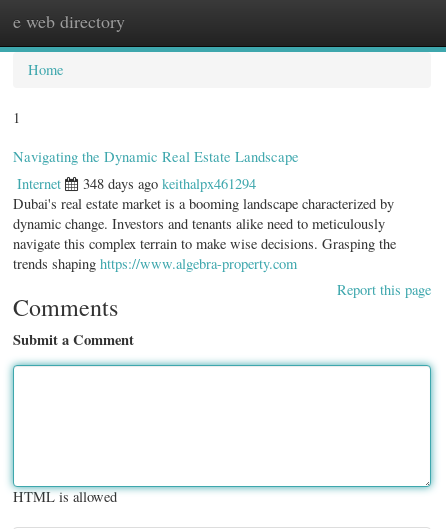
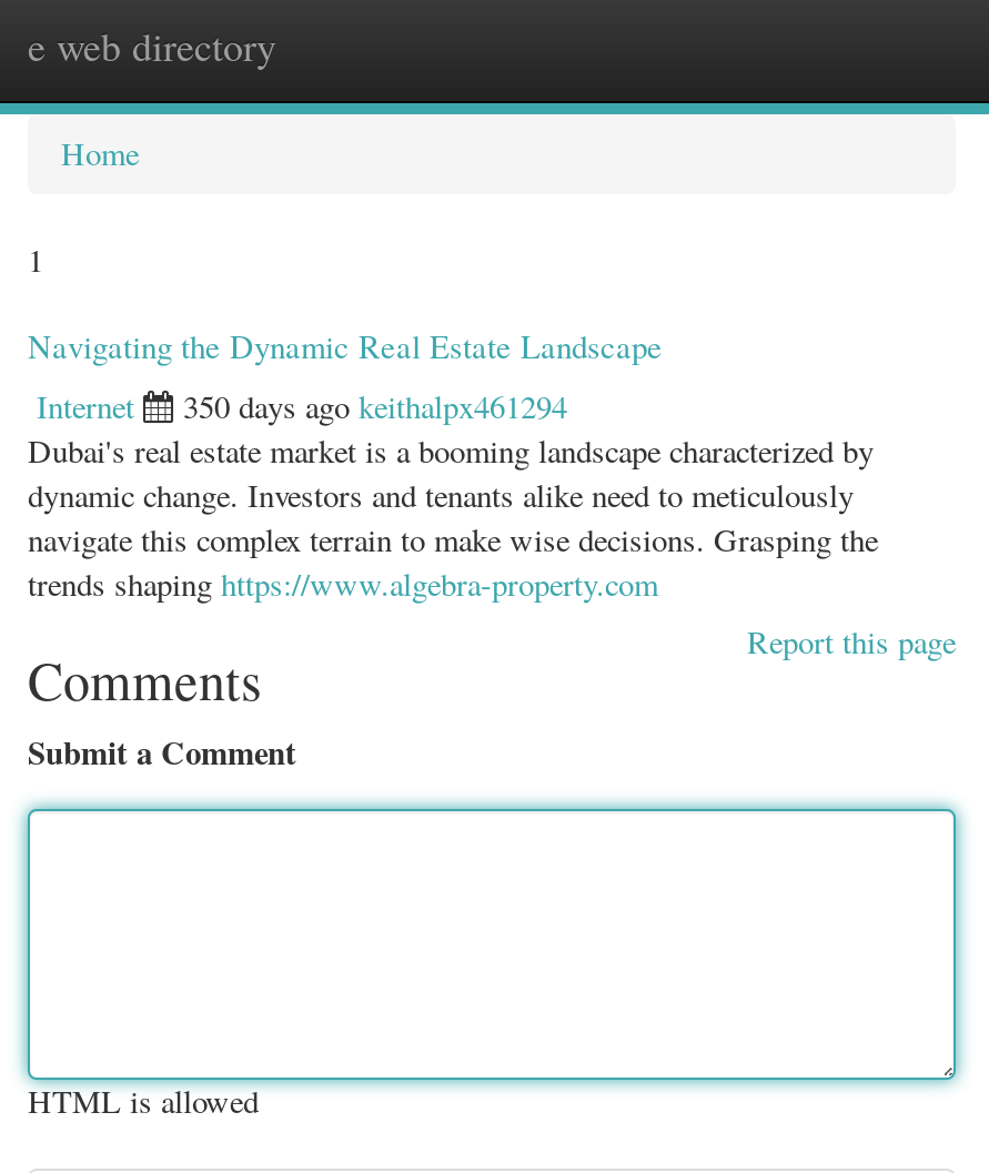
[83,174,256,193] 348 days ago keithalpx461294 -> [183,385,567,427] 350 days ago keithalpx461294

